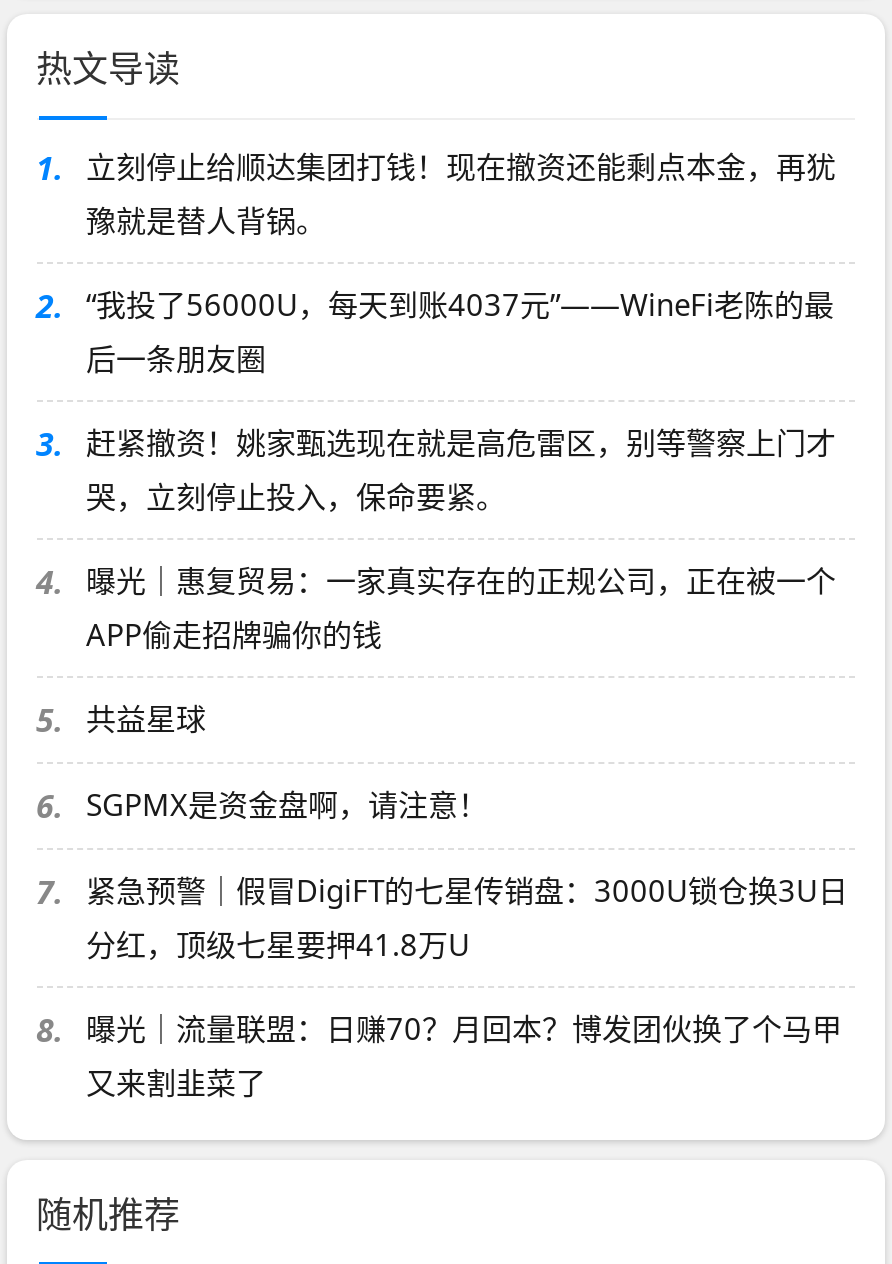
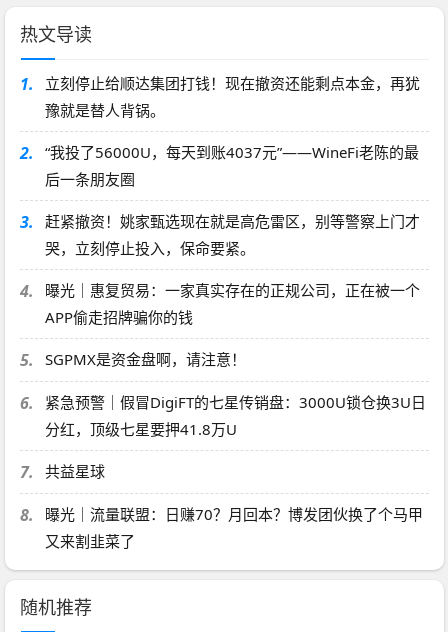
[36,697,848,913] 5. 共益星球 | 6. SGPMX是资金盘啊，请注意！ | 7. 紧急预警｜假冒DigiFT的七星传销盘：3000U锁仓换3U日 -> [19,349,425,414] 5. SGPMX是资金盘啊，请注意！ | 6. 紧急预警｜假冒DigiFT的七星传销盘：3000U锁仓换3U日
moved [86,923,470,963] -> [44,419,236,439]: 分红，顶级七星要押41.8万U
none -> [19,461,104,483] 7. 共益星球

